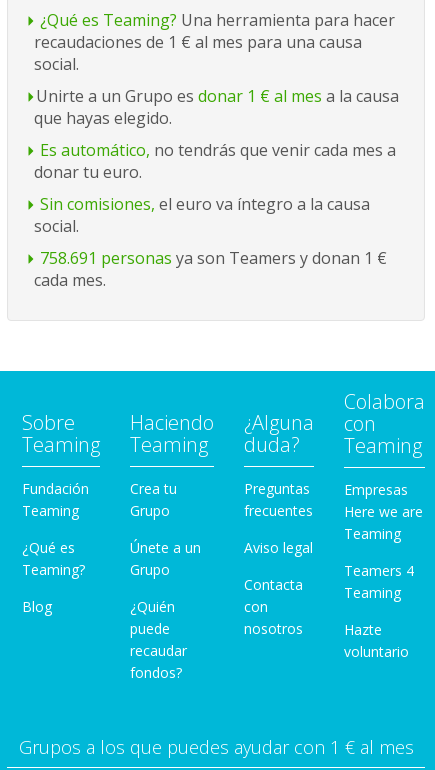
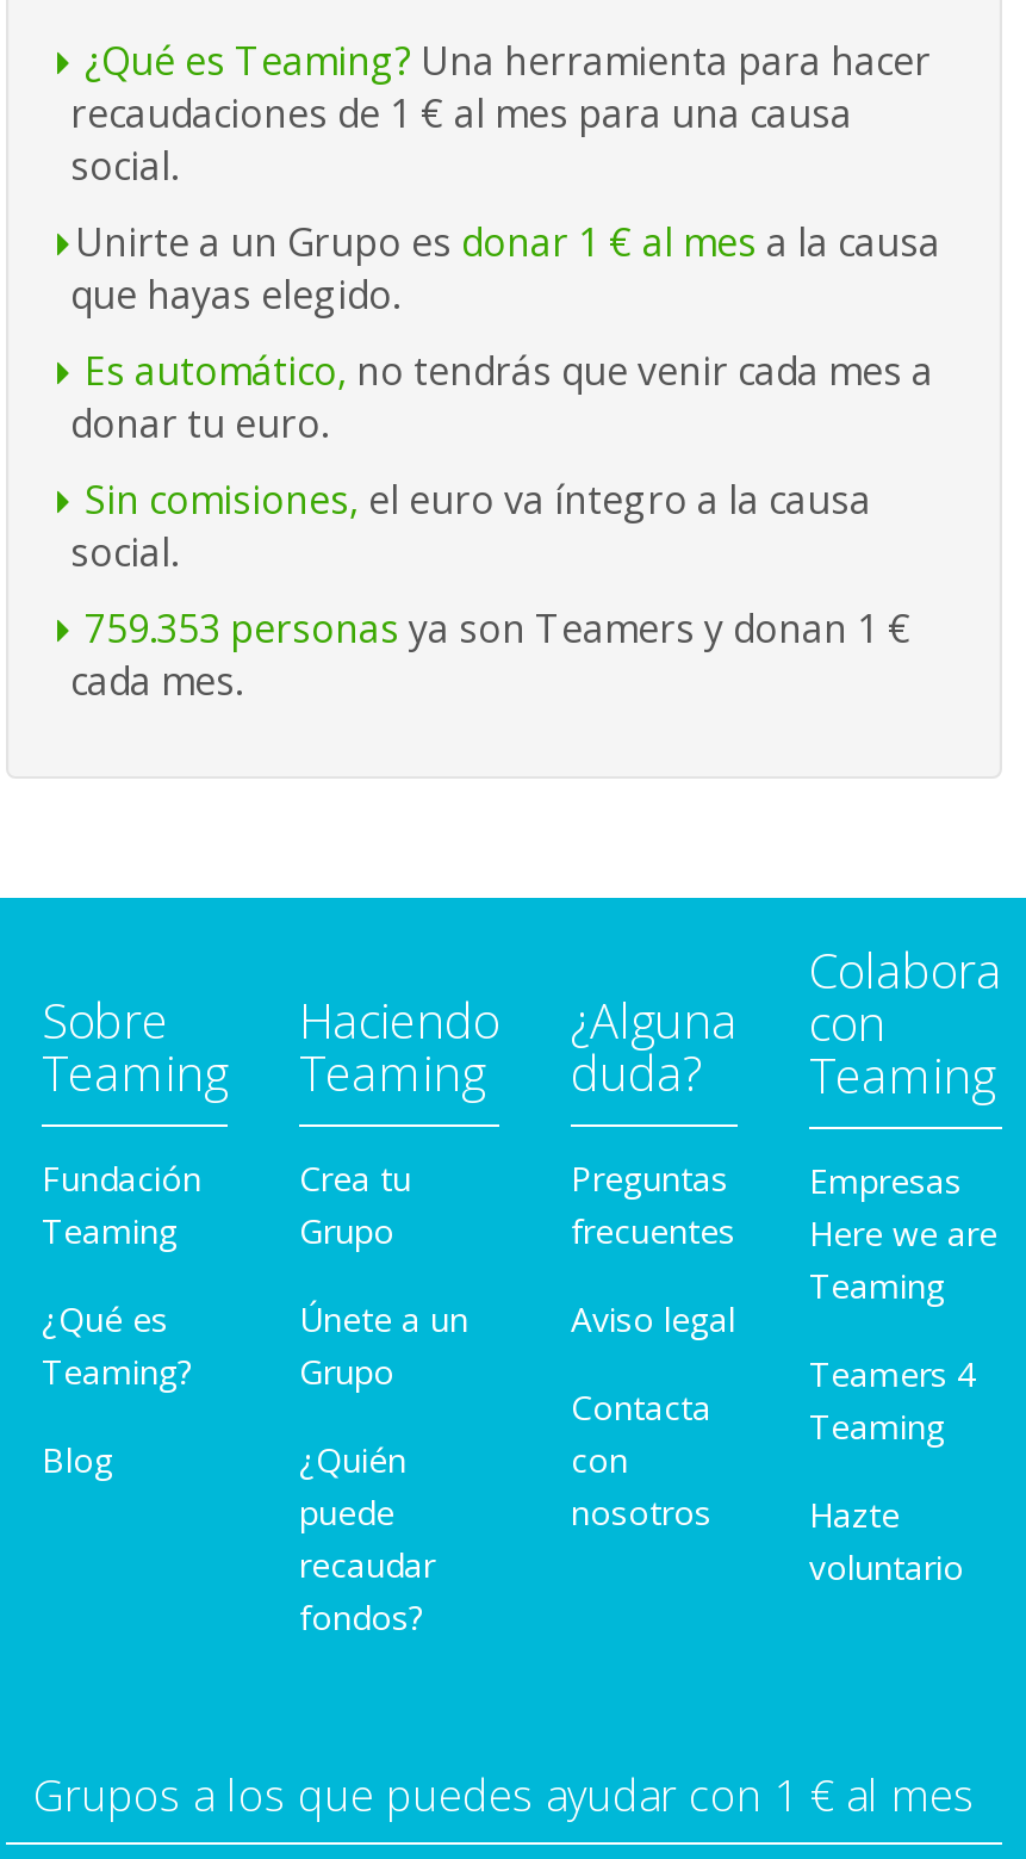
[36,247,387,269] 758.691 personas ya son Teamers y donan 1 € -> [75,602,912,655] 759.353 personas ya son Teamers y donan 1 €

